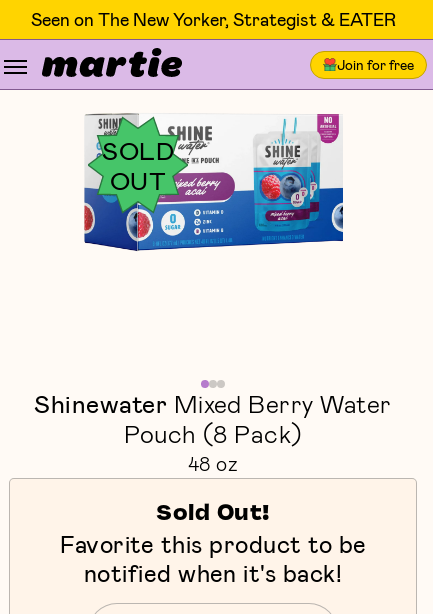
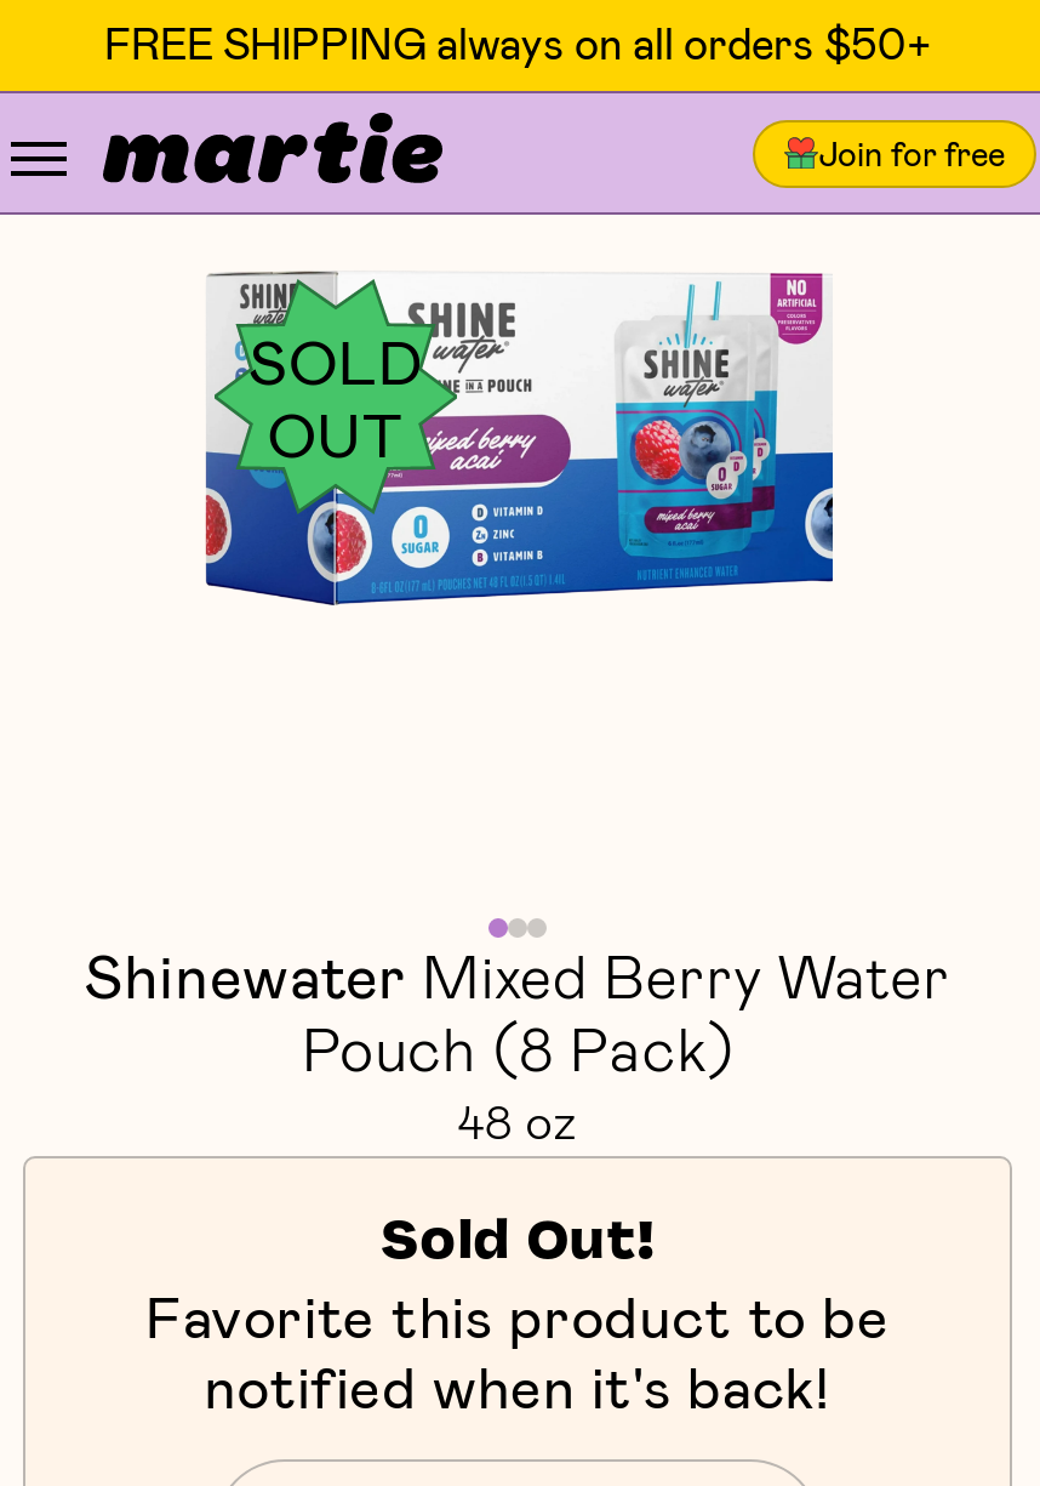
[30,8,395,30] Seen on The New Yorker, Strategist & EATER -> [104,16,931,69] FREE SHIPPING always on all orders $50+

